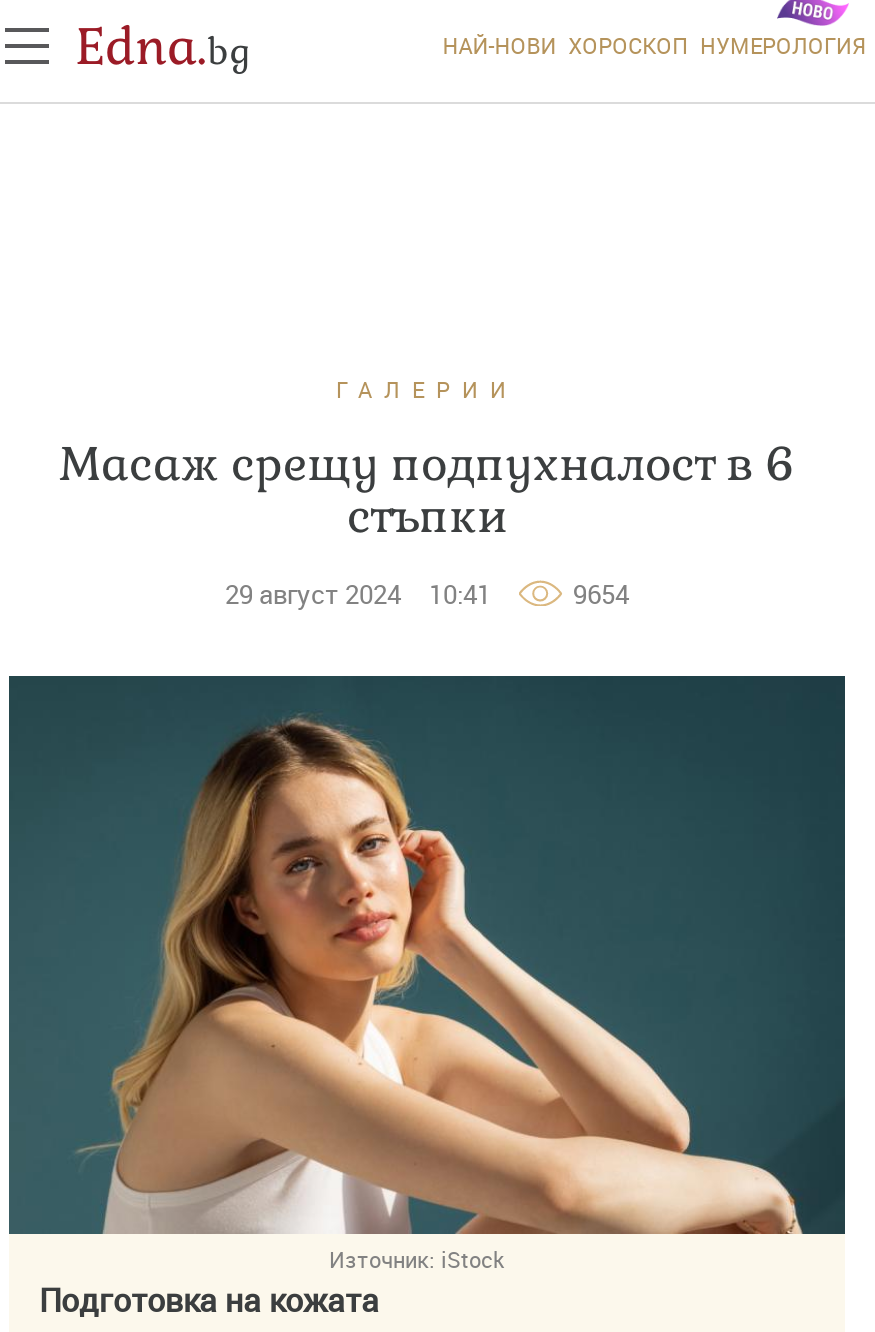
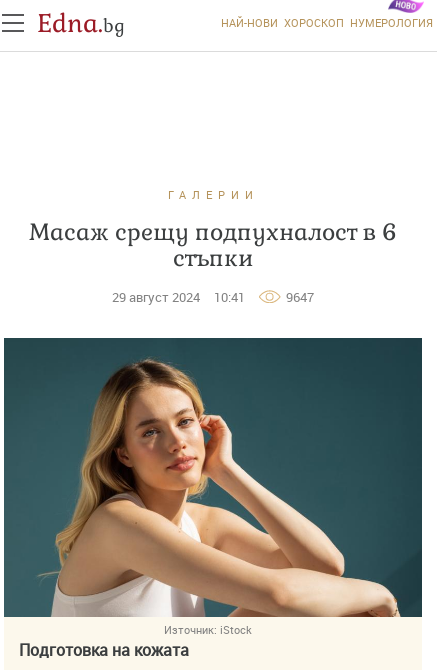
[573,576,629,612] 9654 -> [286,288,314,306] 9647

